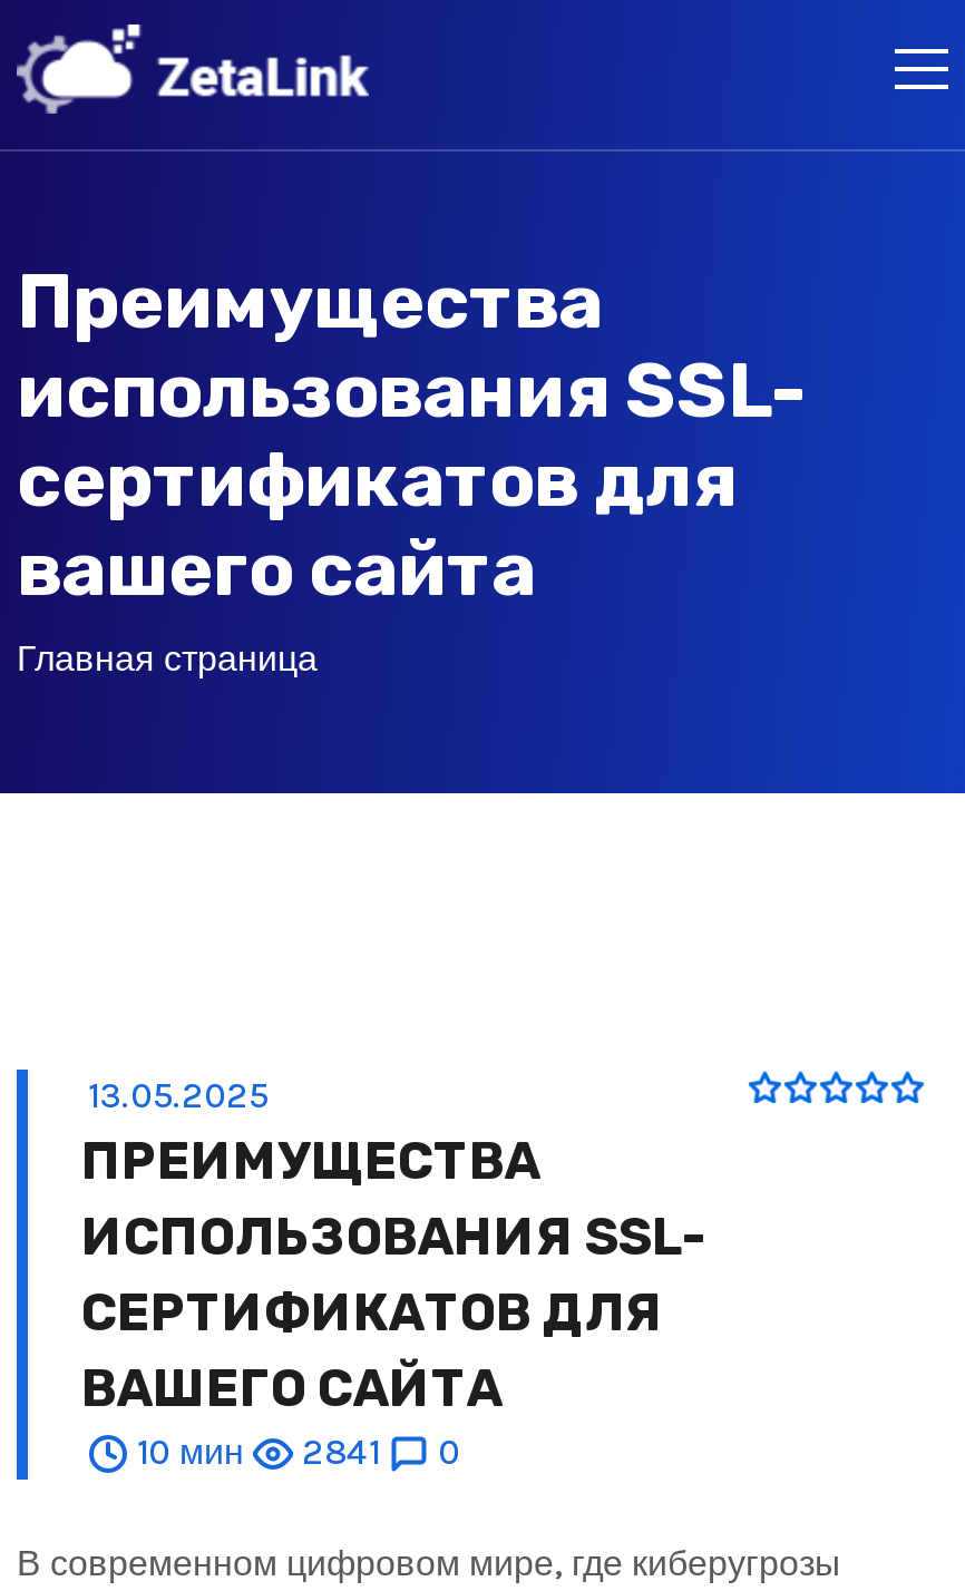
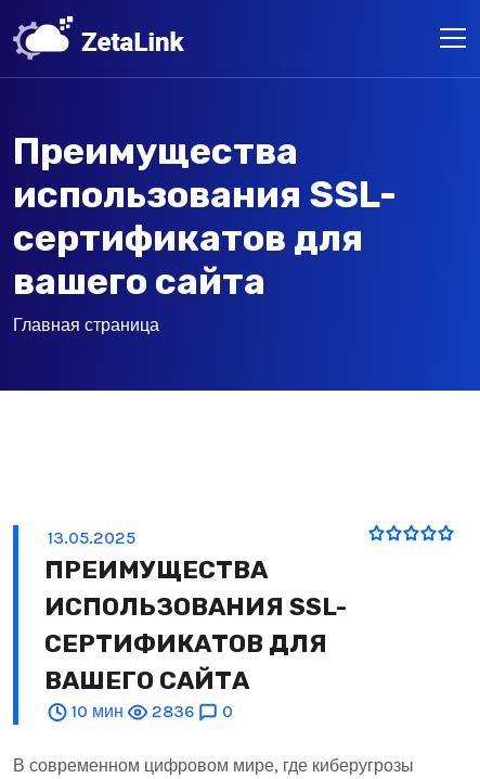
[137,1432,460,1474] 10 мин 2841 0 -> [72,701,233,722] 10 мин 2836 0

